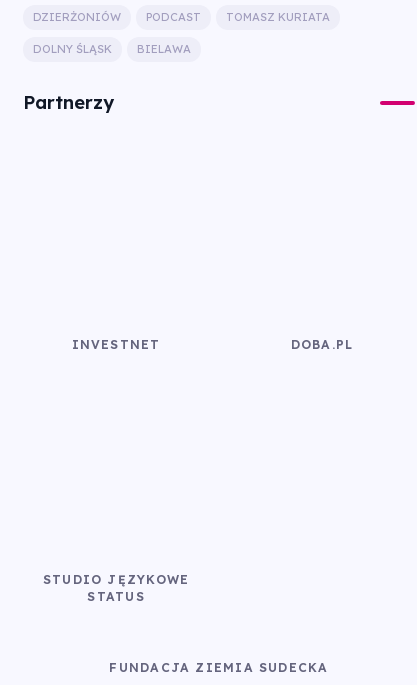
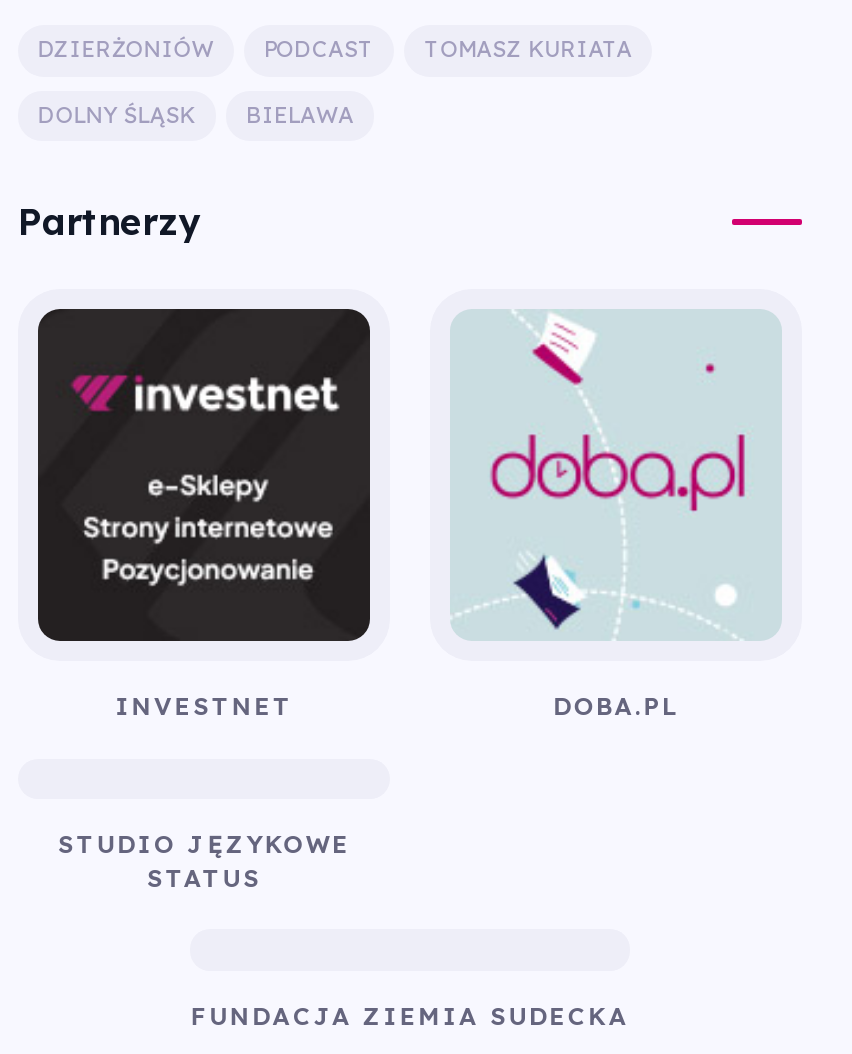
none -> [36,307,372,645] [image]
none -> [450,309,782,641] [image]

